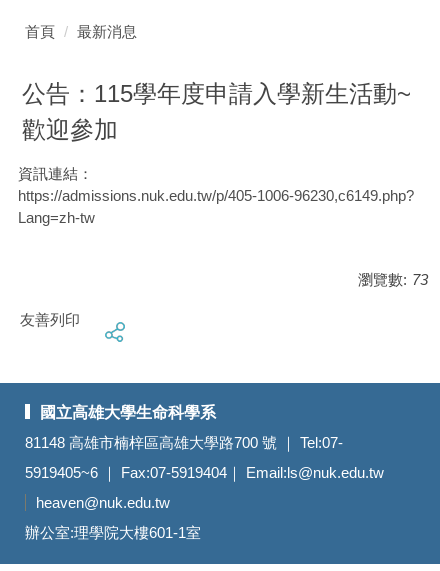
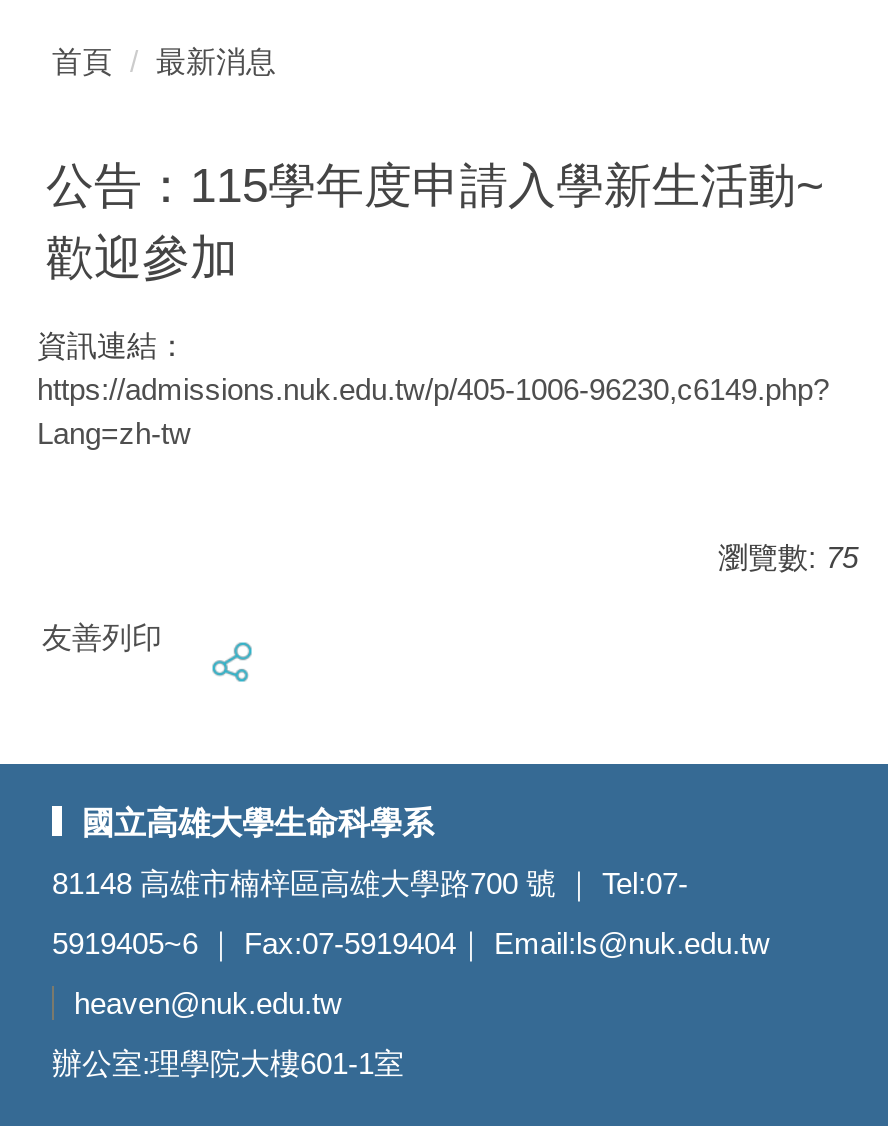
[358,271,428,288] 瀏覽數: 73 -> [718,540,858,574] 瀏覽數: 75

